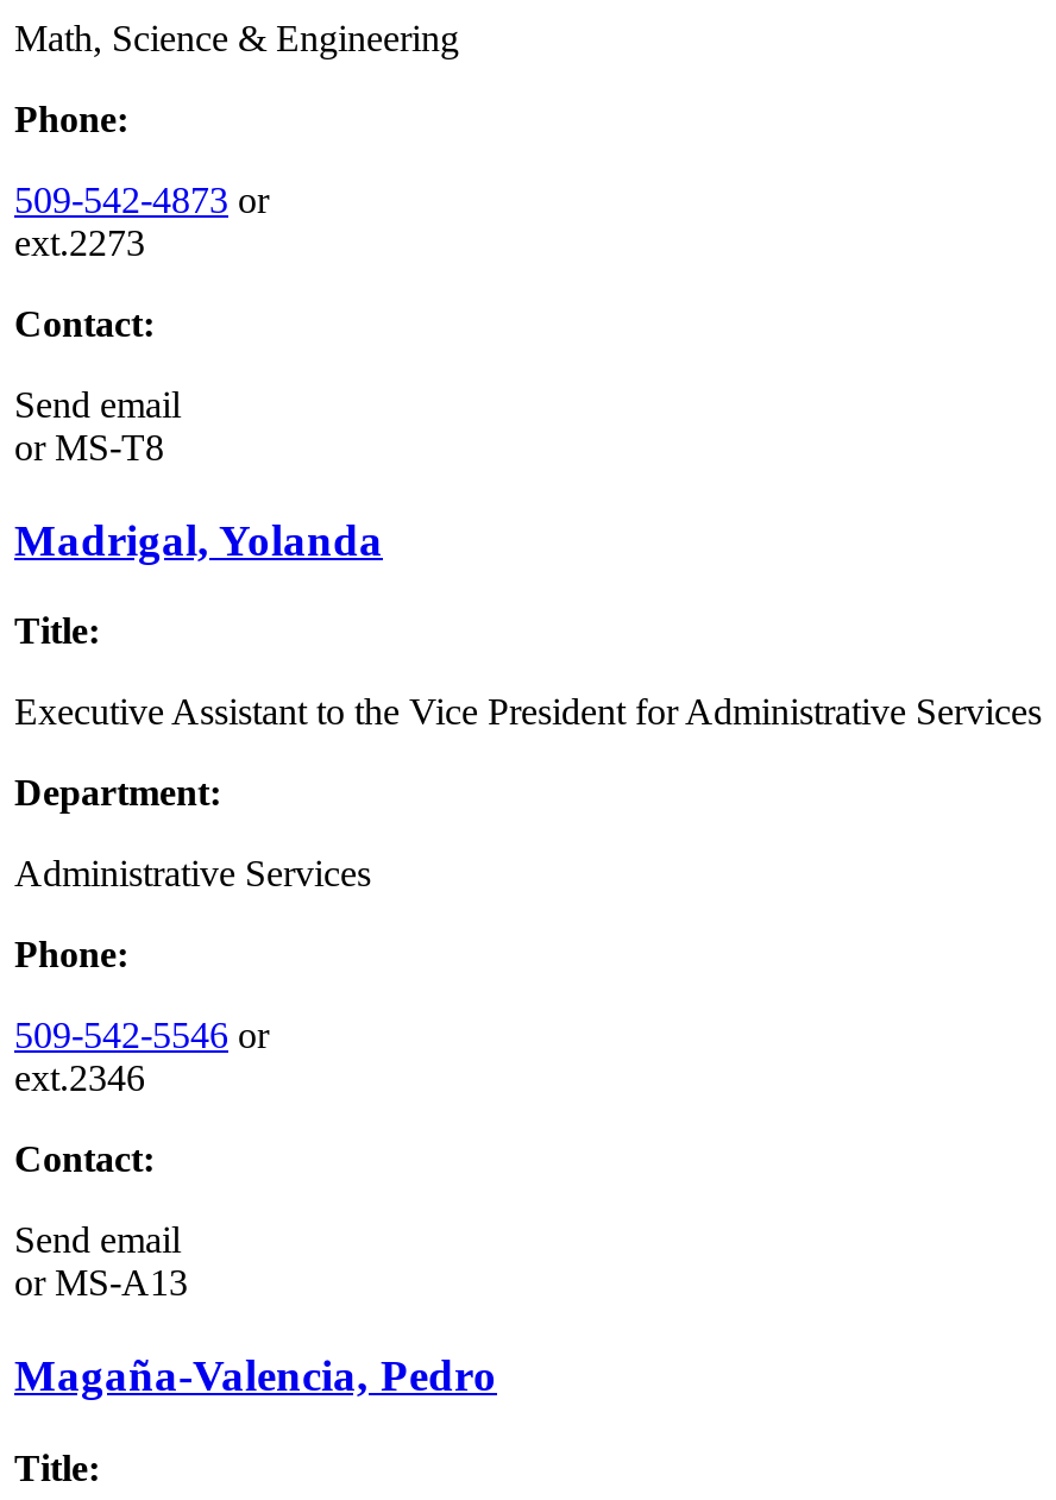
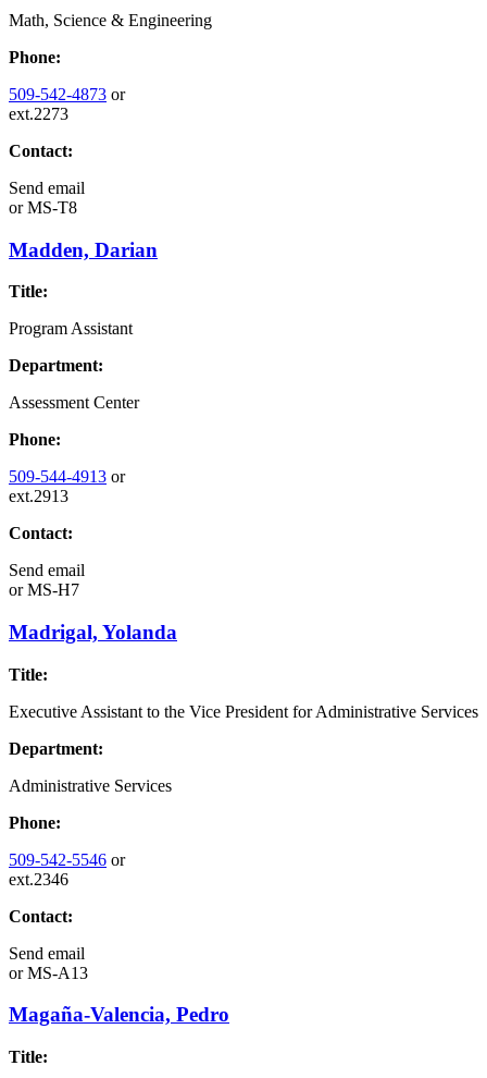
none -> [9,238,158,599] Madden, Darian | Title: | Program Assistant | Department: | Assessment Center | Phone: | 509-544-4913 or | ext.2913 | Contact: | Send email | or MS-H7

